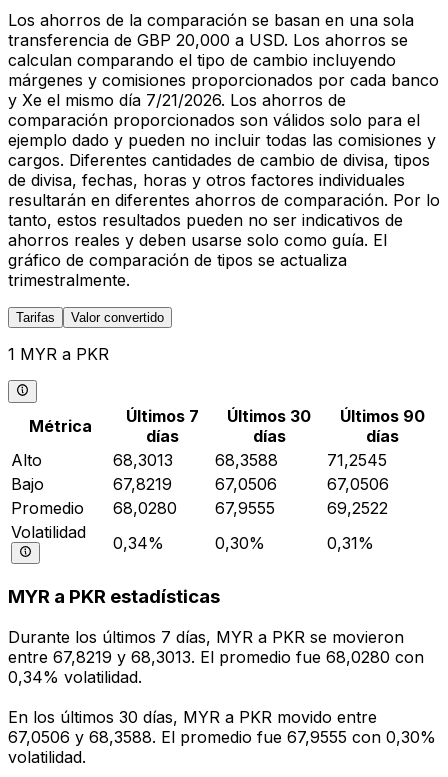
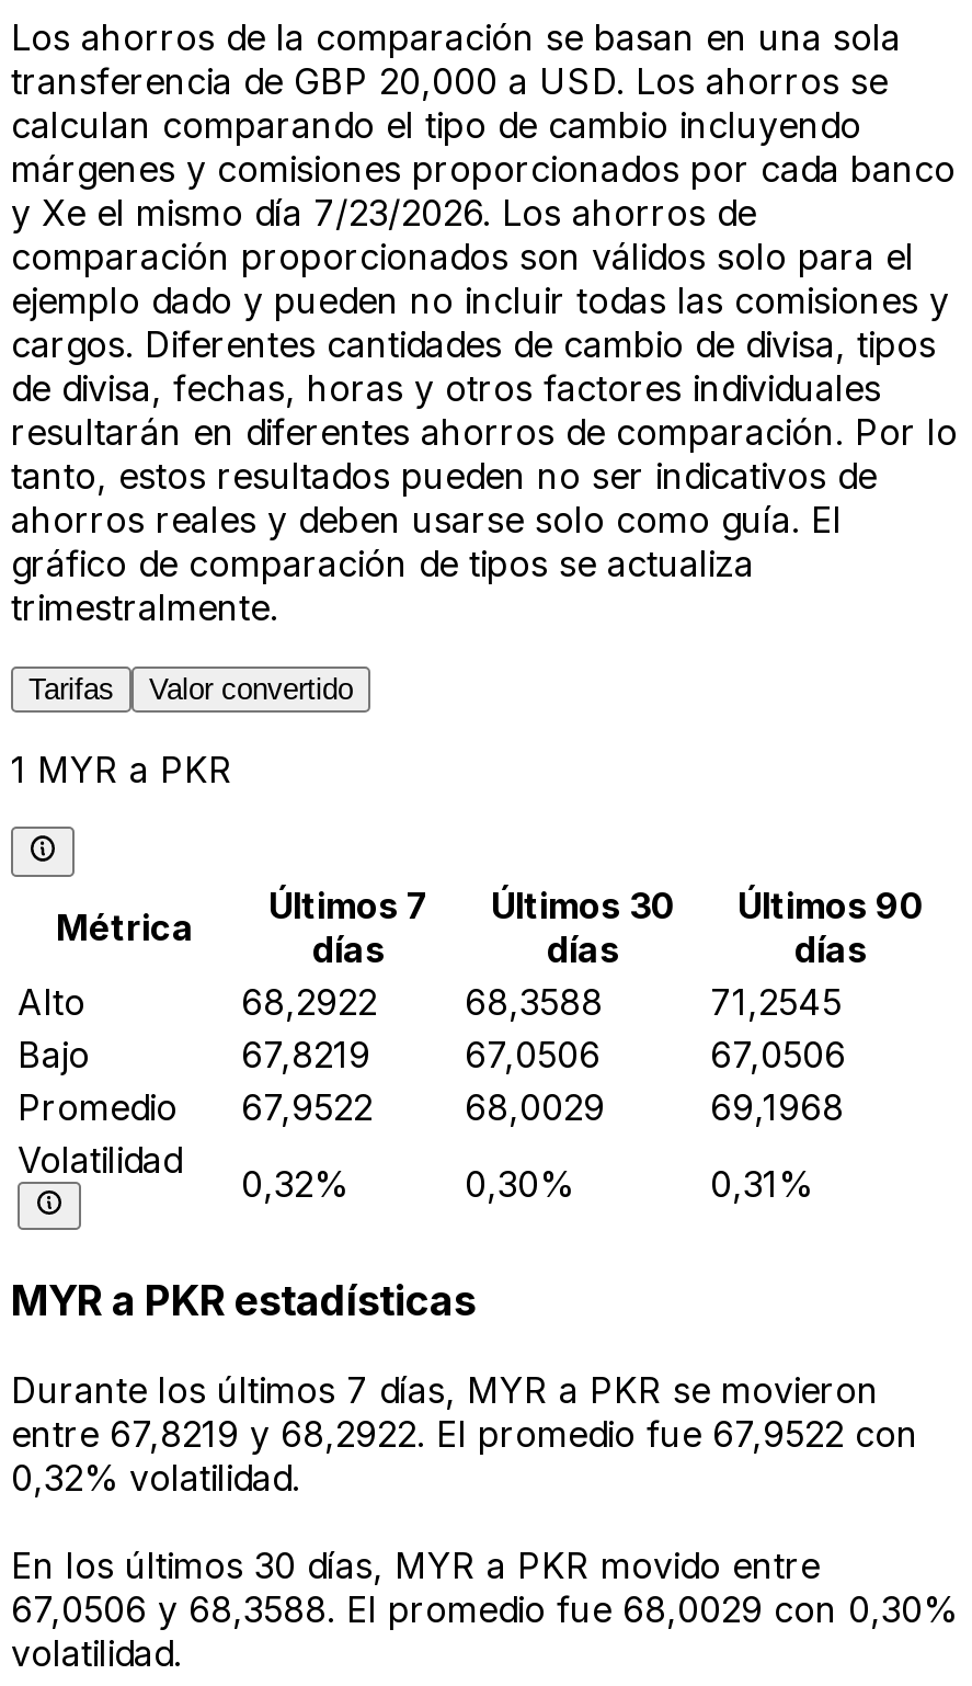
[8,90,346,110] y Xe el mismo día 7/21/2026. Los ahorros de -> [11,191,756,235] y Xe el mismo día 7/23/2026. Los ahorros de
[113,450,173,470] 68,3013 -> [241,979,377,1023] 68,2922
[113,498,177,518] 68,0280 -> [241,1085,373,1128] 67,9522
[215,498,275,518] 67,9555 -> [465,1085,605,1128] 68,0029
[327,498,388,518] 69,2522 -> [710,1085,844,1128] 69,1968
[113,533,164,553] 0,34% -> [241,1161,348,1205] 0,32%
[8,647,424,667] entre 67,8219 y 68,3013. El promedio fue 68,0280 con -> [11,1412,918,1456] entre 67,8219 y 68,2922. El promedio fue 67,9522 con
[8,667,142,687] 0,34% volatilidad. -> [11,1456,300,1500] 0,32% volatilidad.
[8,727,436,747] 67,0506 y 68,3588. El promedio fue 67,9555 con 0,30% -> [11,1588,958,1631] 67,0506 y 68,3588. El promedio fue 68,0029 con 0,30%

